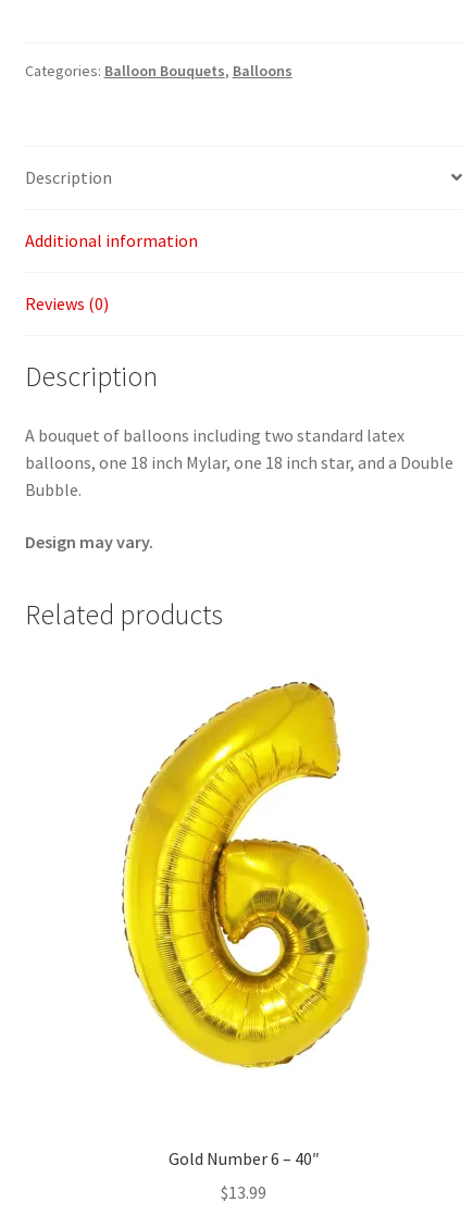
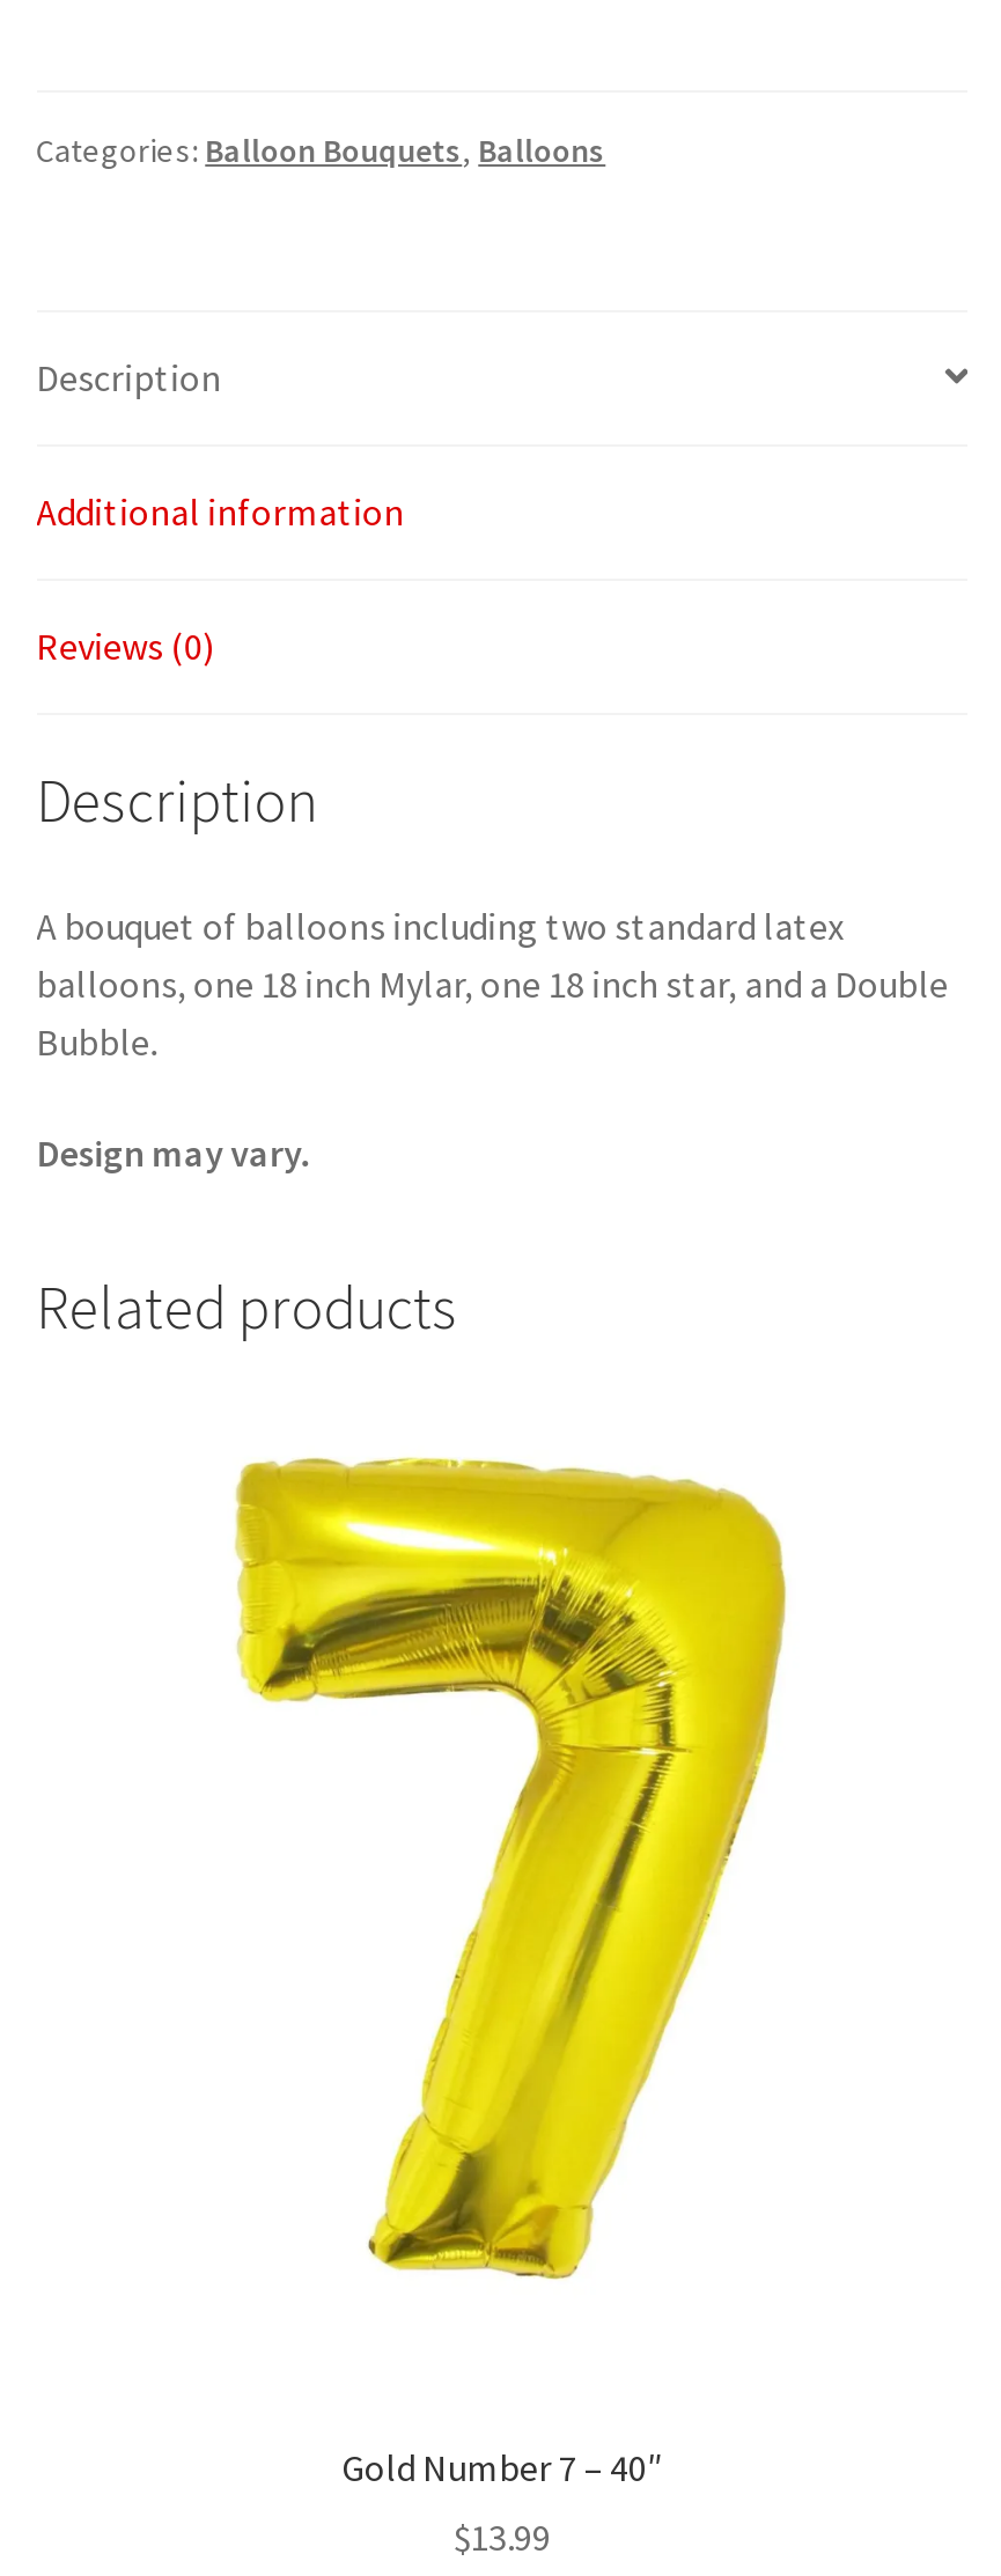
[119,681,377,1070] [image] -> [234,1451,789,2280] [image]
[168,1148,319,1170] Gold Number 6 – 40″ -> [341,2443,663,2490] Gold Number 7 – 40″

